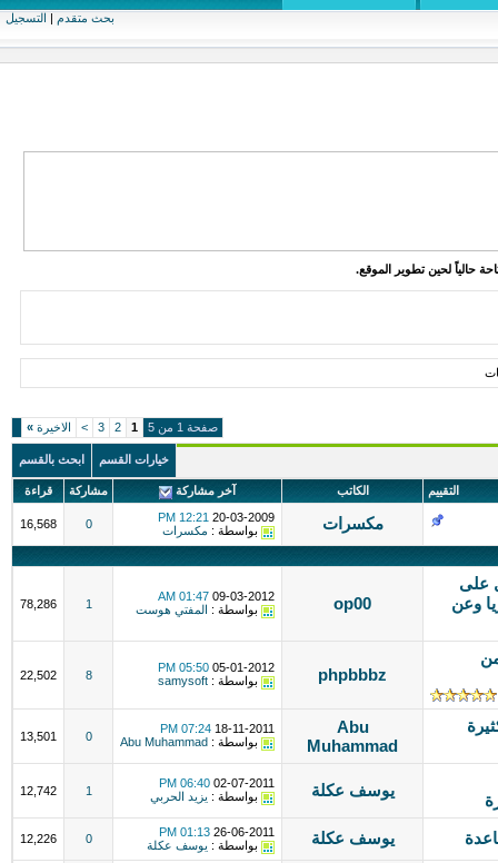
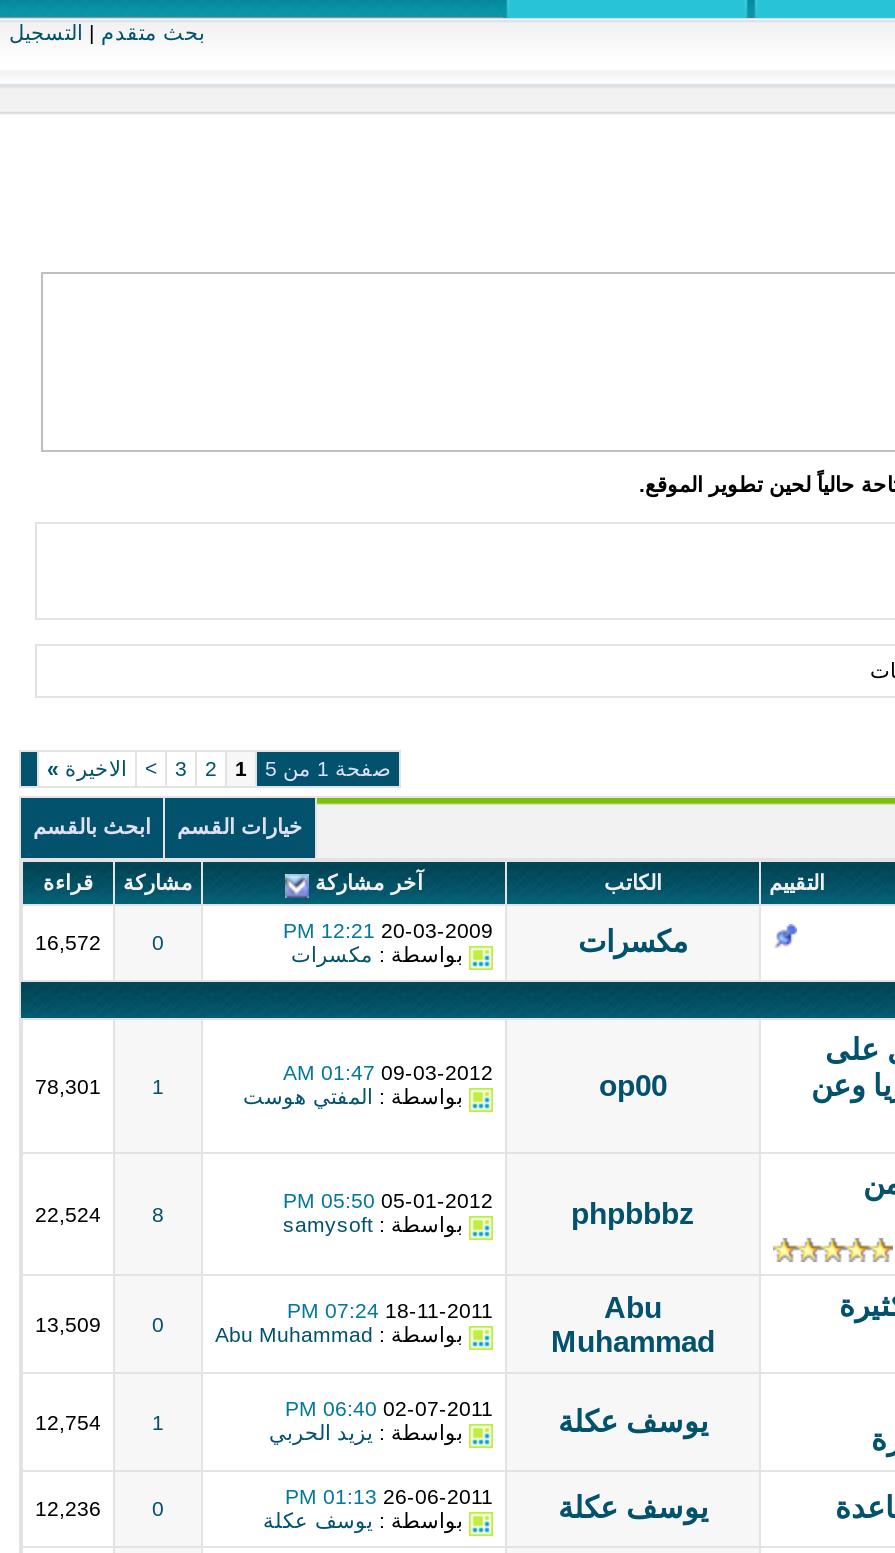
[20,517,57,531] 16,568 -> [35,931,101,955] 16,572
[20,598,57,611] 78,286 -> [35,1075,101,1099] 78,301
[20,669,57,682] 22,502 -> [35,1203,101,1227] 22,524
[20,730,57,743] 13,501 -> [35,1313,101,1337] 13,509
[20,784,57,798] 12,742 -> [35,1411,101,1435] 12,754
[20,832,57,846] 12,226 -> [35,1497,101,1521] 12,236

